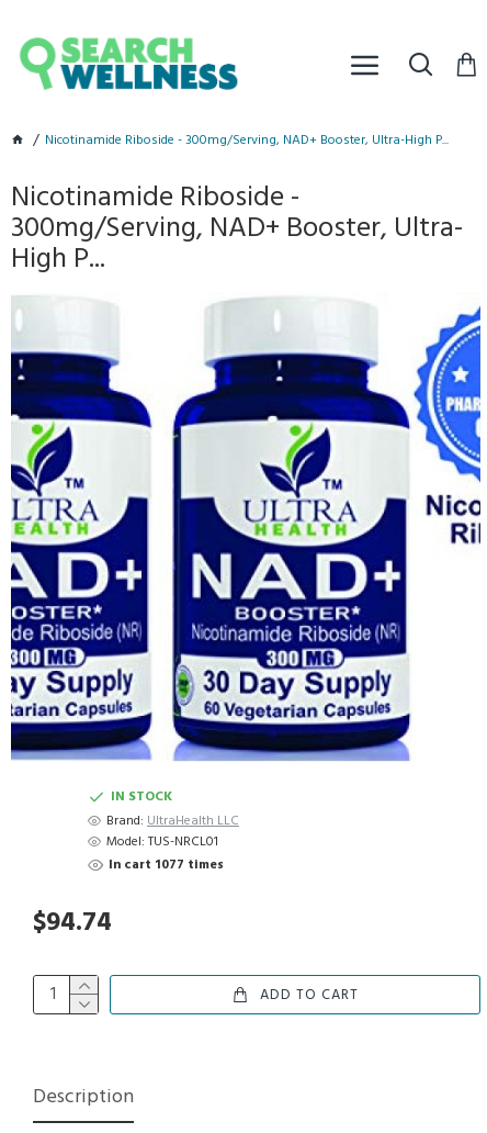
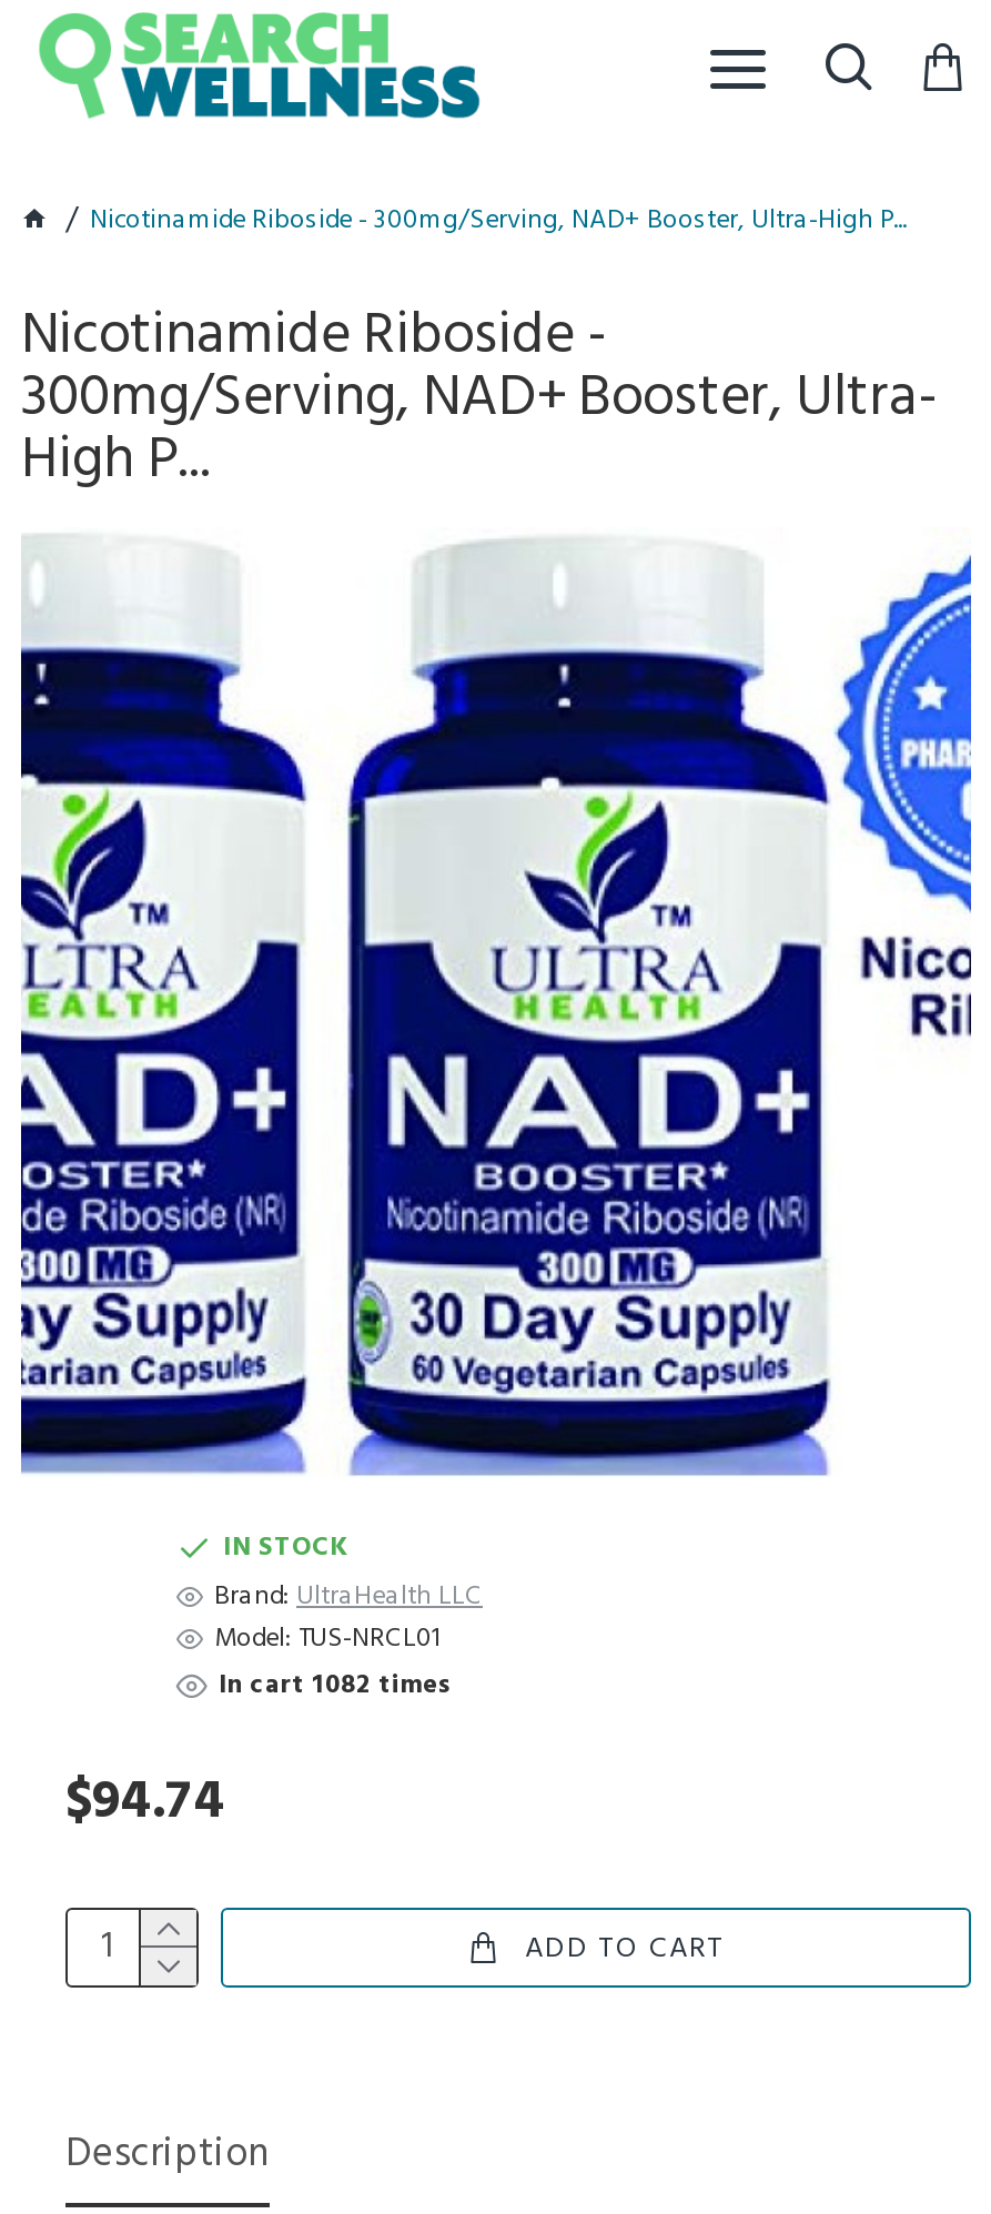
[109,854,224,876] In cart 1077 times -> [219,1662,452,1707] In cart 1082 times

